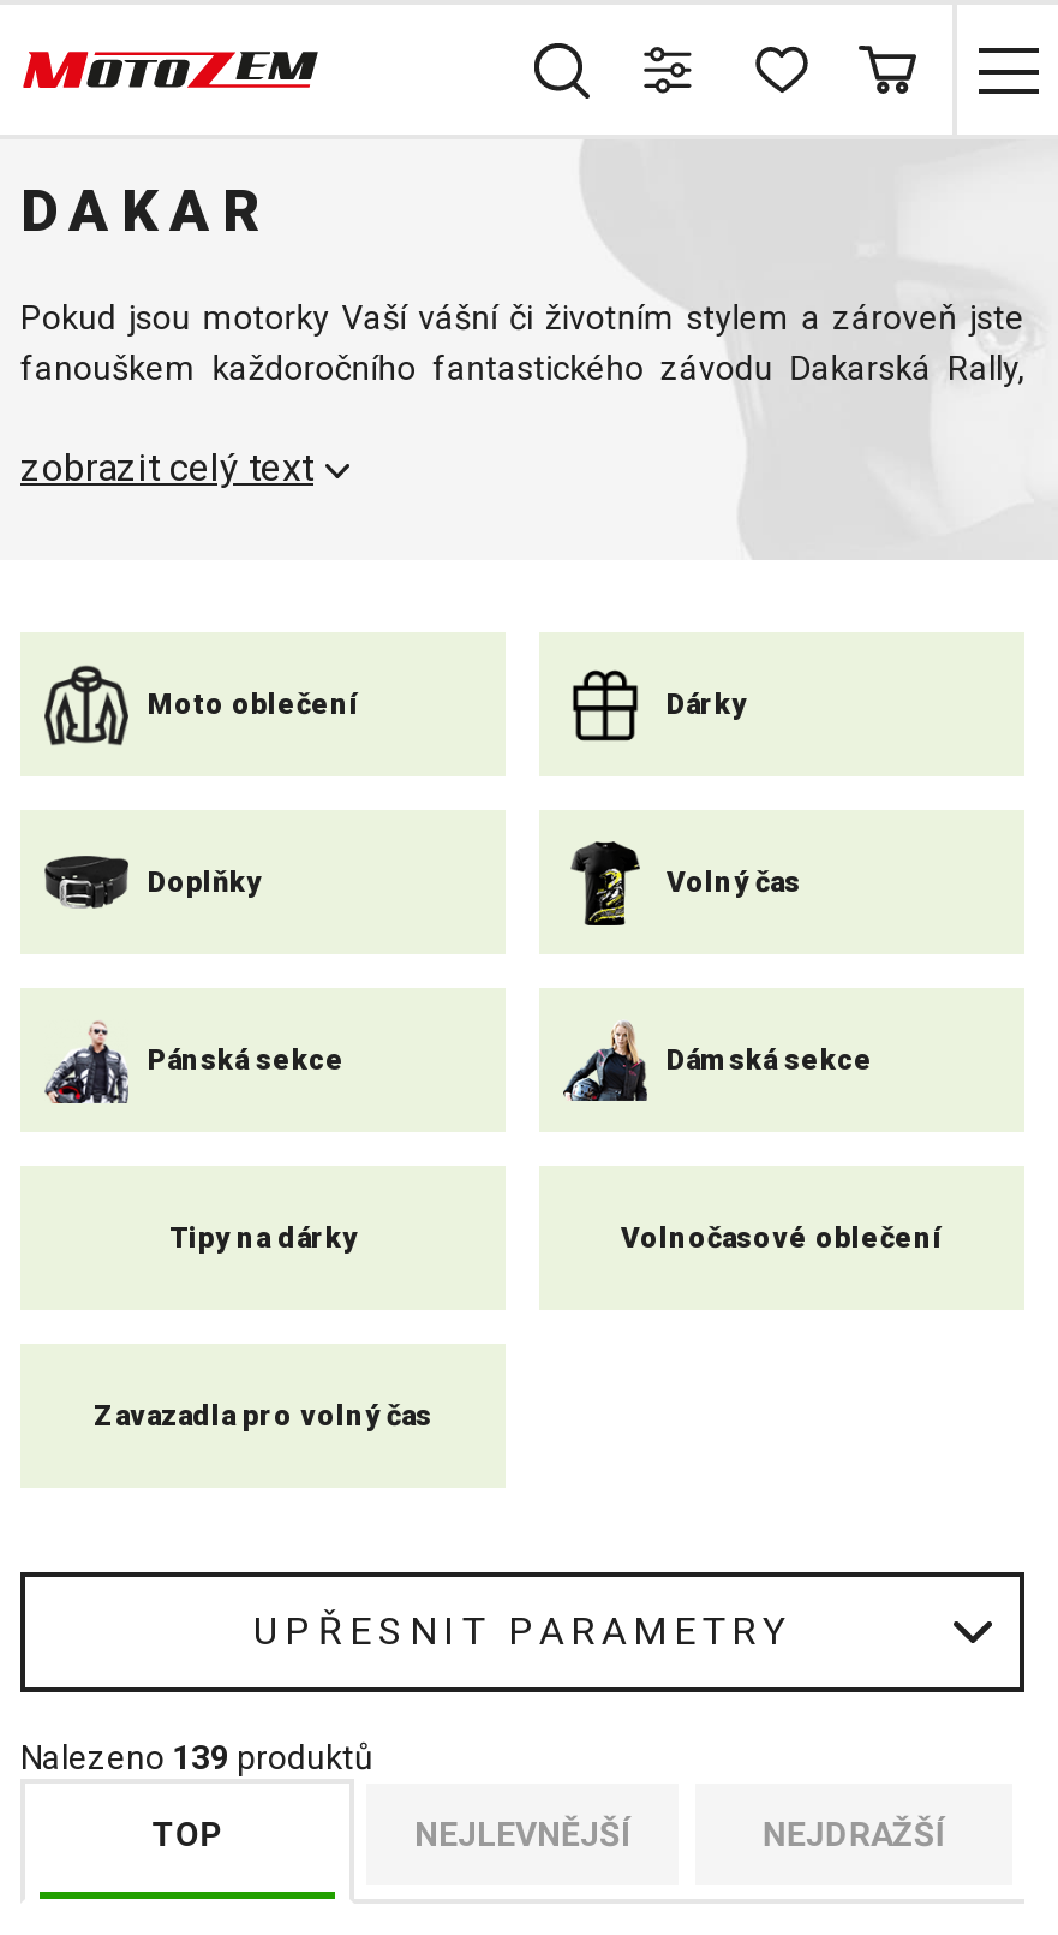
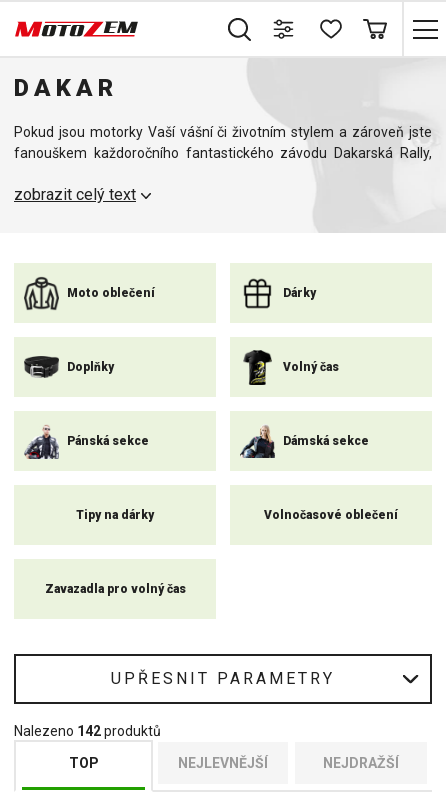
[20,1738,373,1776] Nalezeno 139 produktů -> [14,723,161,739] Nalezeno 142 produktů

